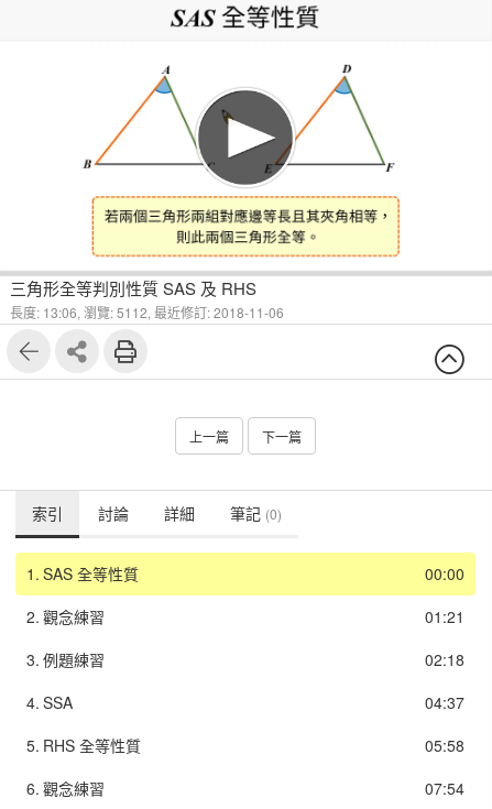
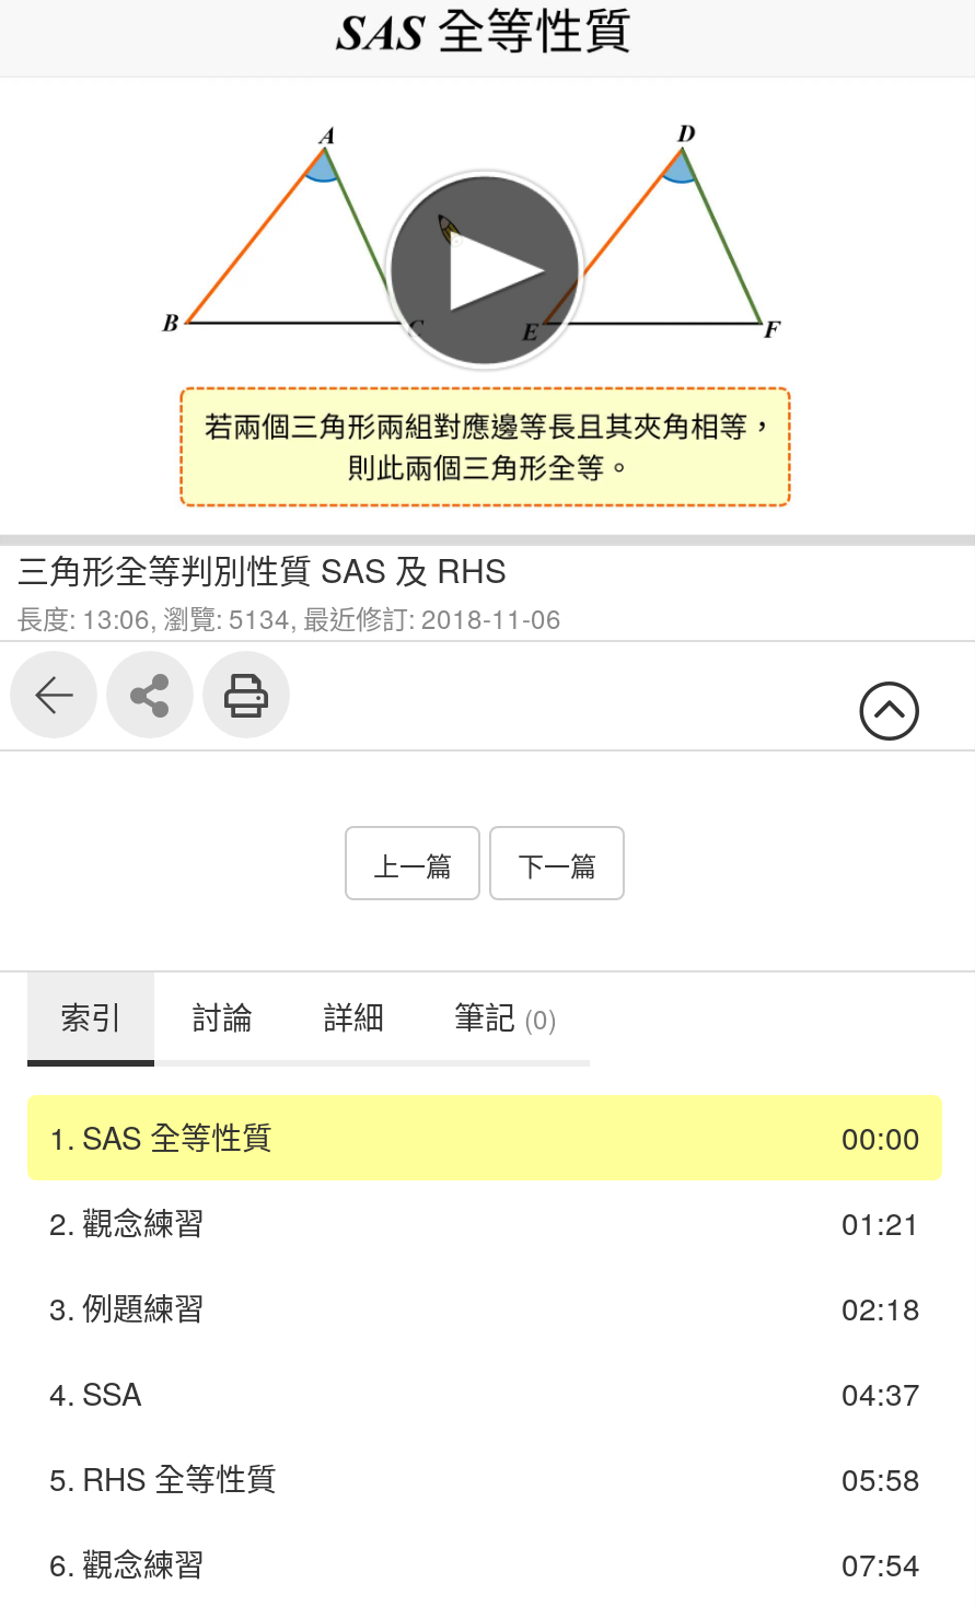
[10,303,284,322] 長度: 13:06,瀏覽: 5112,最近修訂: 2018-11-06 -> [16,599,561,636] 長度: 13:06,瀏覽: 5134,最近修訂: 2018-11-06

